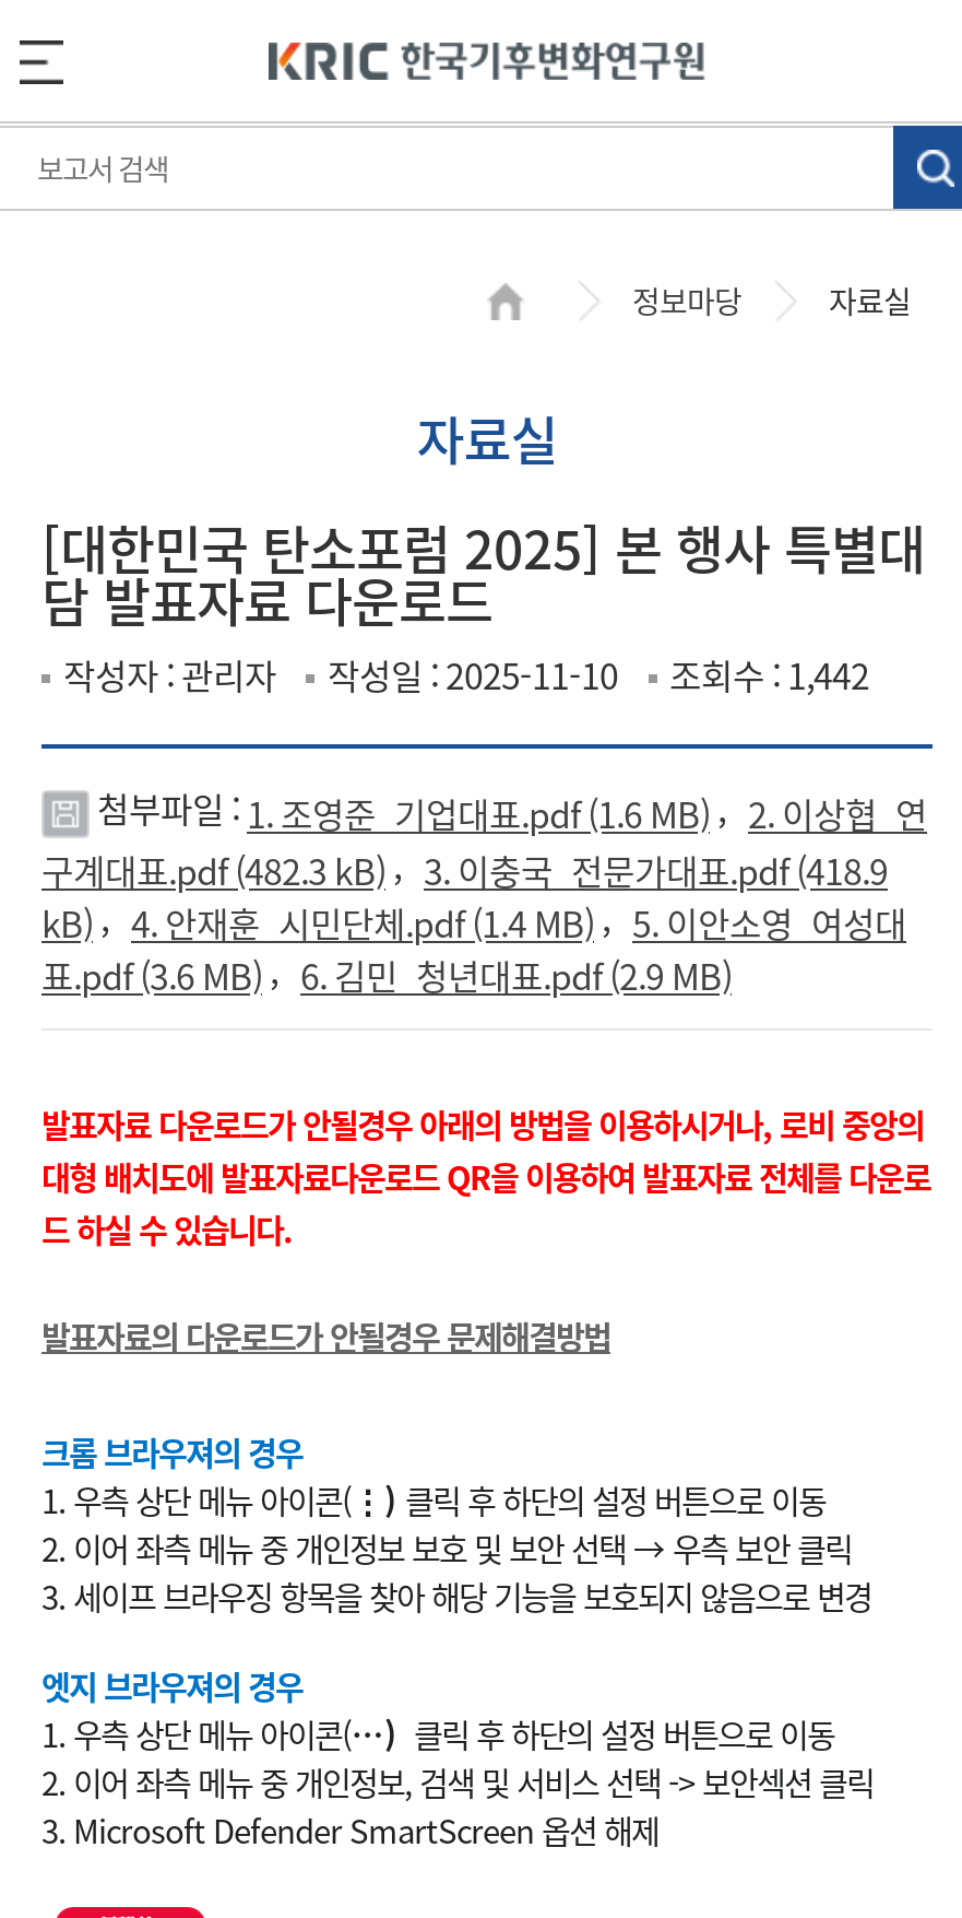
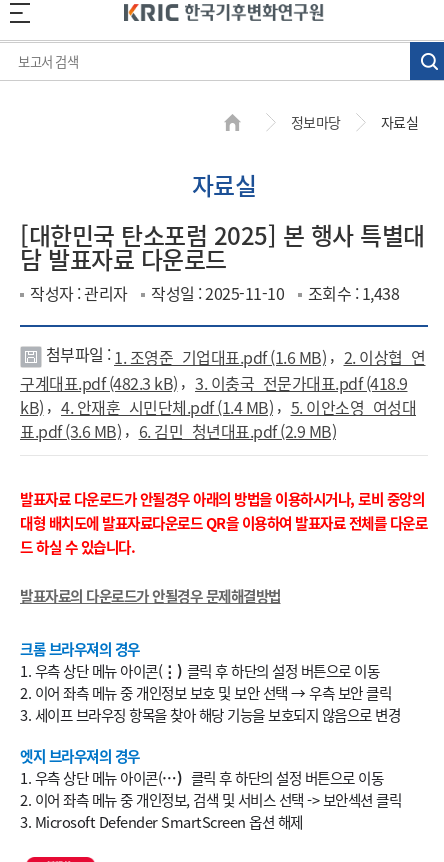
[63,648,869,701] 작성자 : 관리자 작성일 : 2025-11-10 조회수 : 1,442 -> [30,281,399,305] 작성자 : 관리자 작성일 : 2025-11-10 조회수 : 1,438

